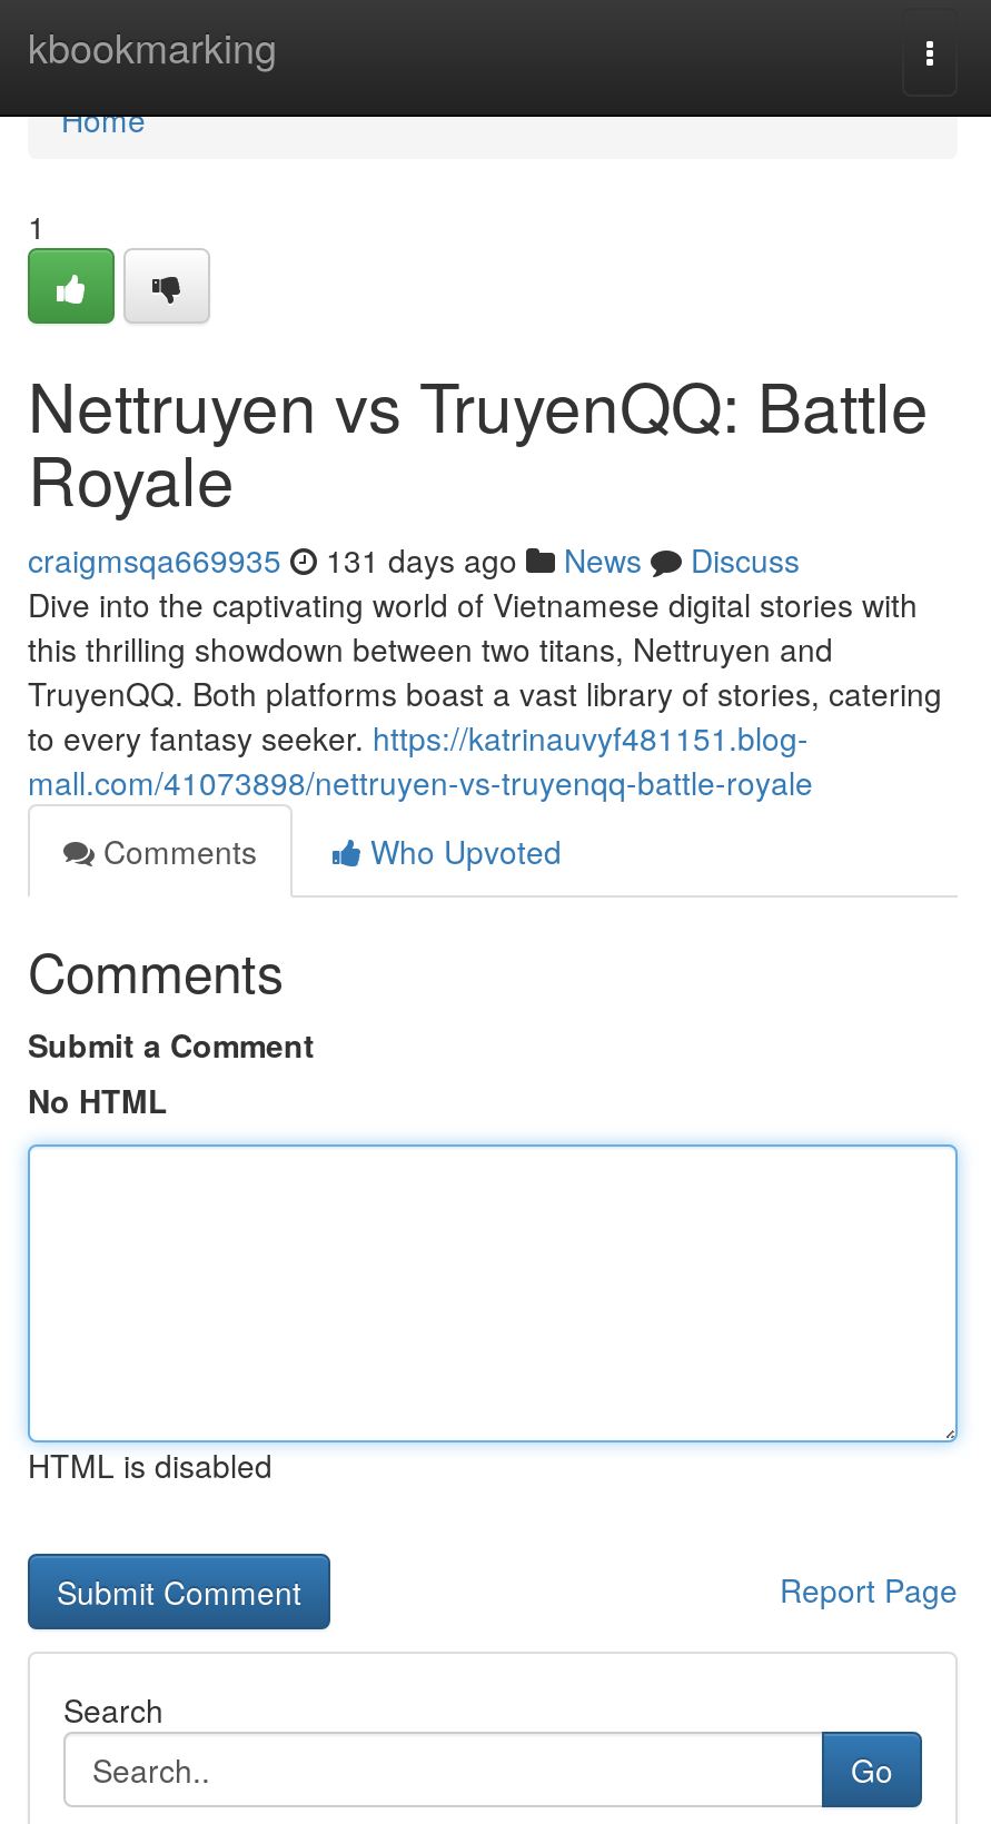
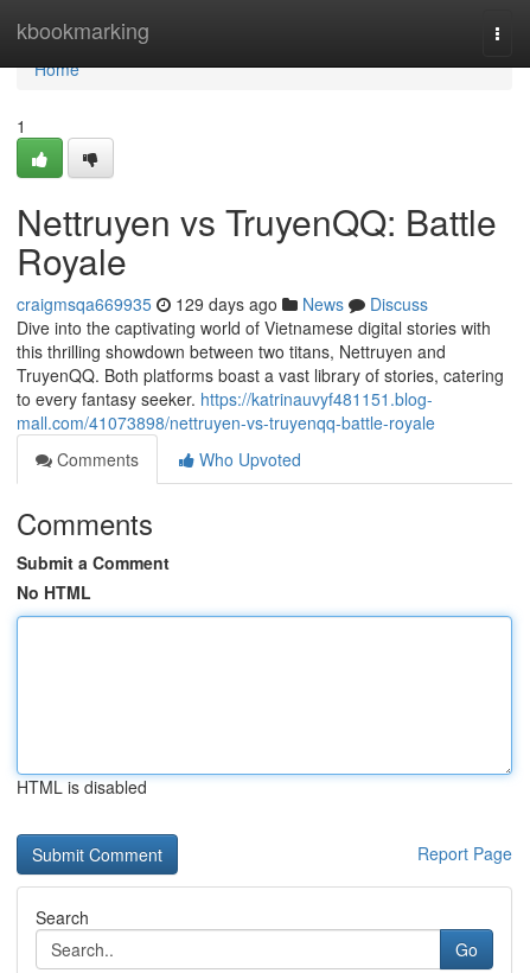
[28,537,800,582] craigmsqa669935 131 days ago News Discuss -> [17,292,428,316] craigmsqa669935 129 days ago News Discuss

